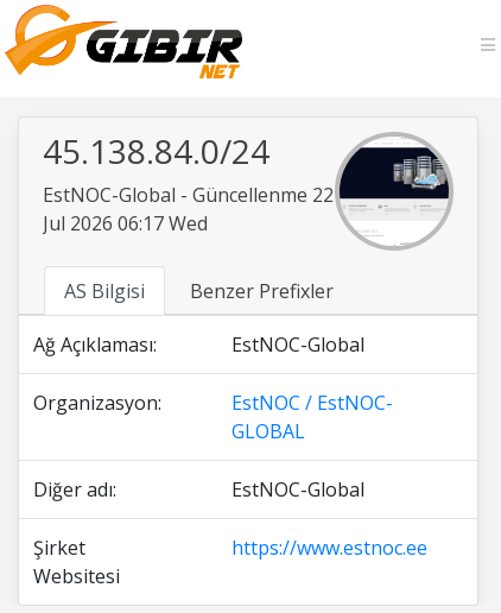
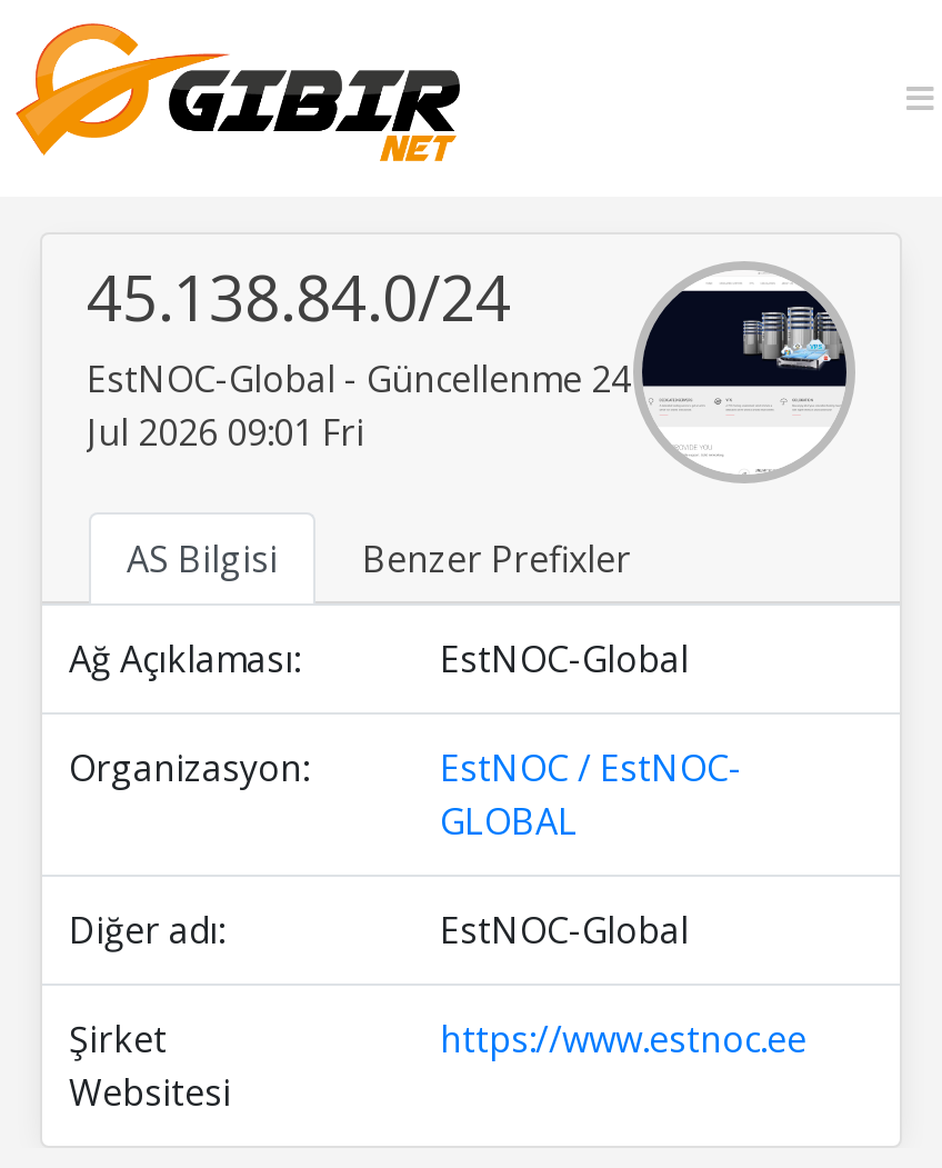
[43,182,334,208] EstNOC-Global - Güncellenme 22 -> [87,355,631,403] EstNOC-Global - Güncellenme 24
[43,210,208,236] Jul 2026 06:17 Wed -> [87,408,364,457] Jul 2026 09:01 Fri

